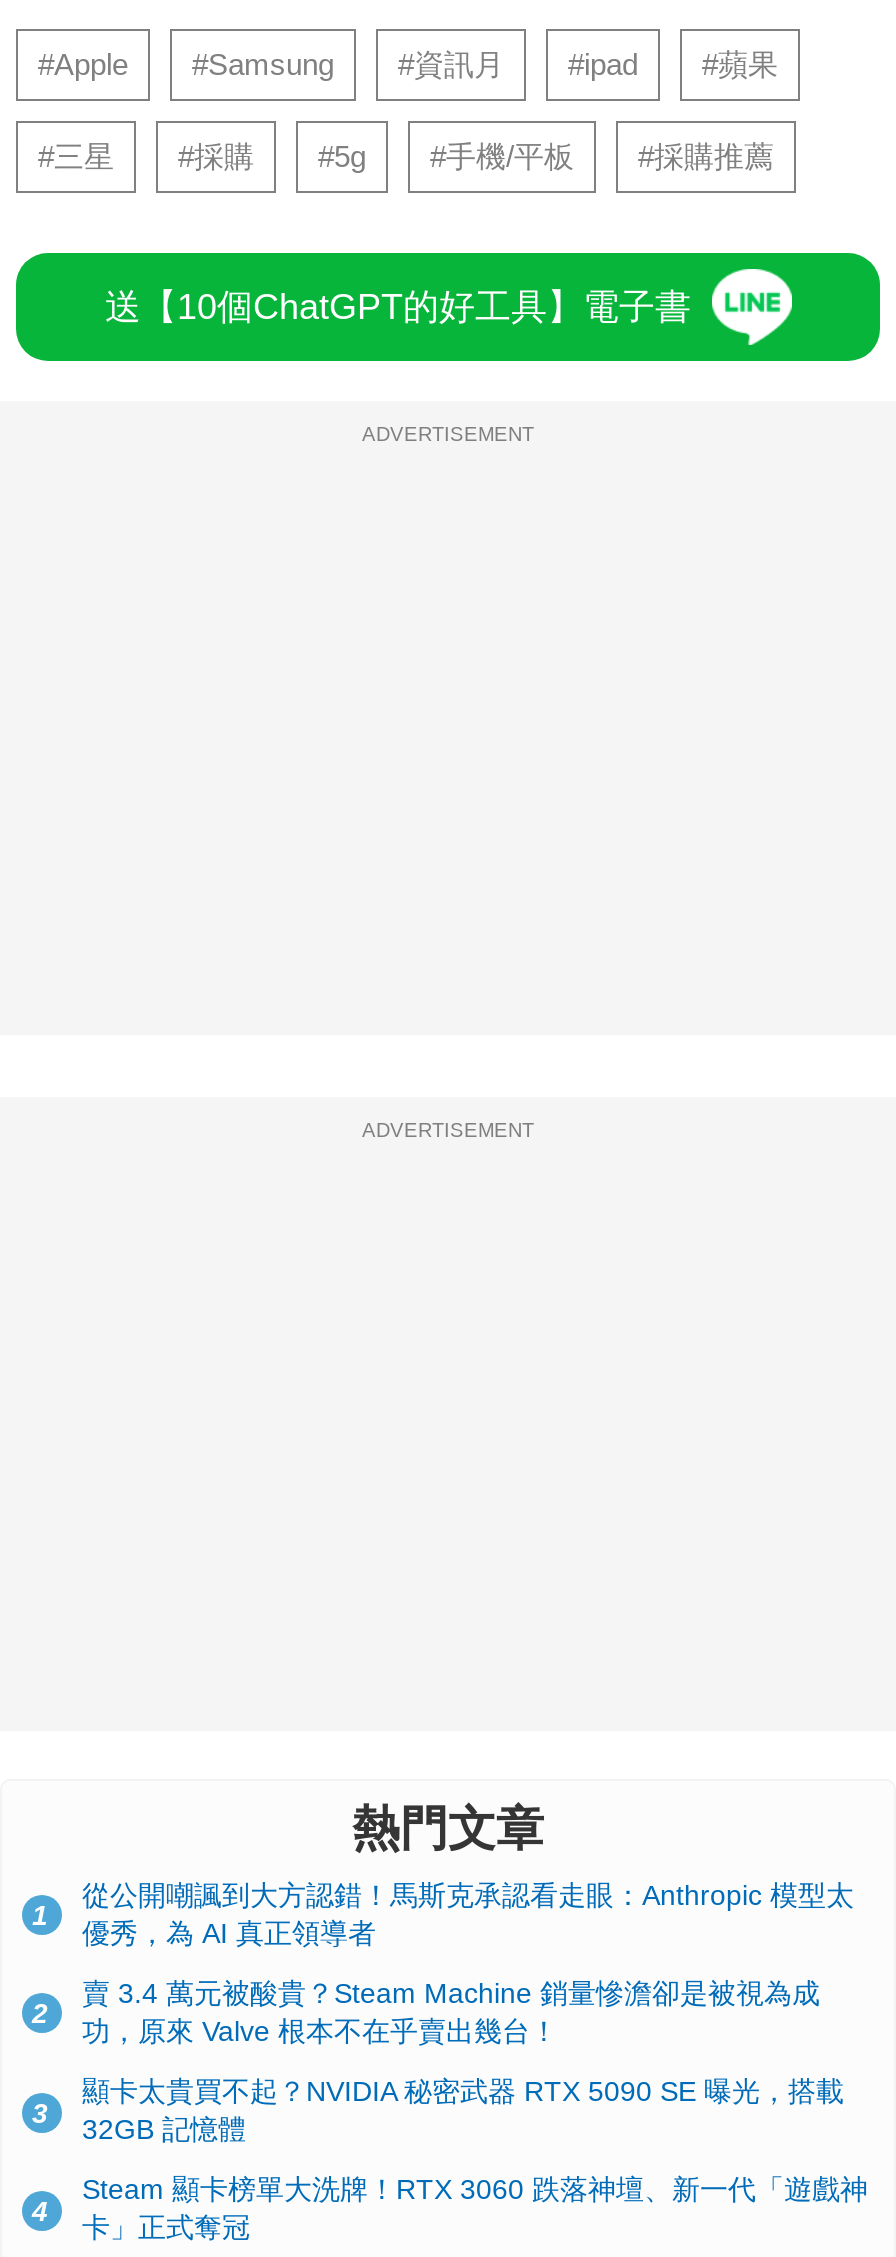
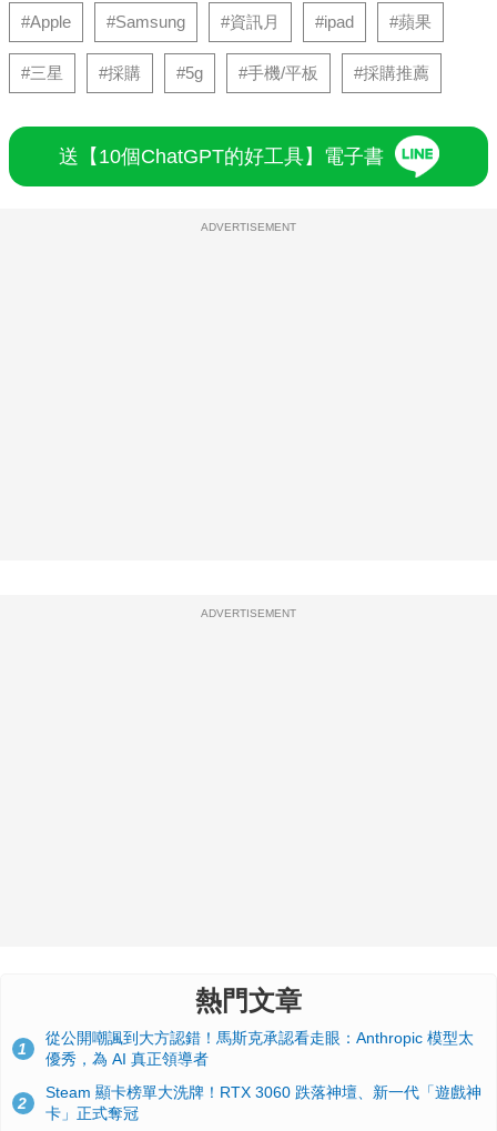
[32,1977,820,2128] 賣 3.4 萬元被酸貴？Steam Machine 銷量慘澹卻是被視為成 | 功，原來 Valve 根本不在乎賣出幾台！ | 3 -> none
[32,2075,844,2226] 顯卡太貴買不起？NVIDIA 秘密武器 RTX 5090 SE 曝光，搭載 | 32GB 記憶體 | 4 -> none

